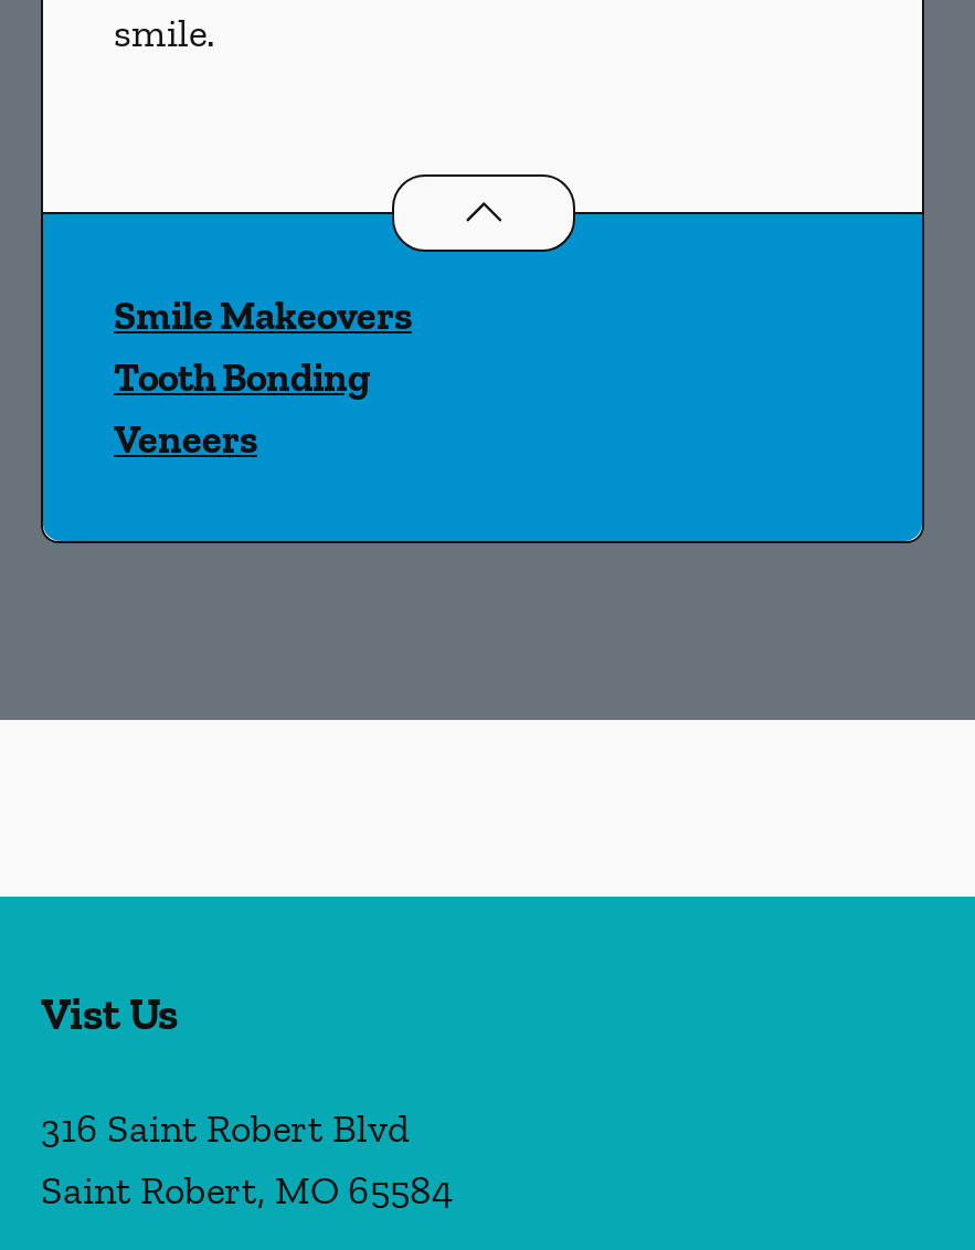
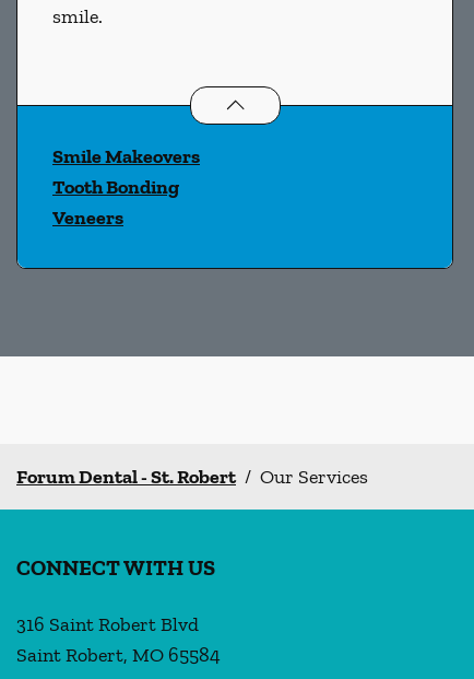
[41,987,178,1040] Vist Us -> [16,465,368,581] Forum Dental - St. Robert / Our Services | CONNECT WITH US

